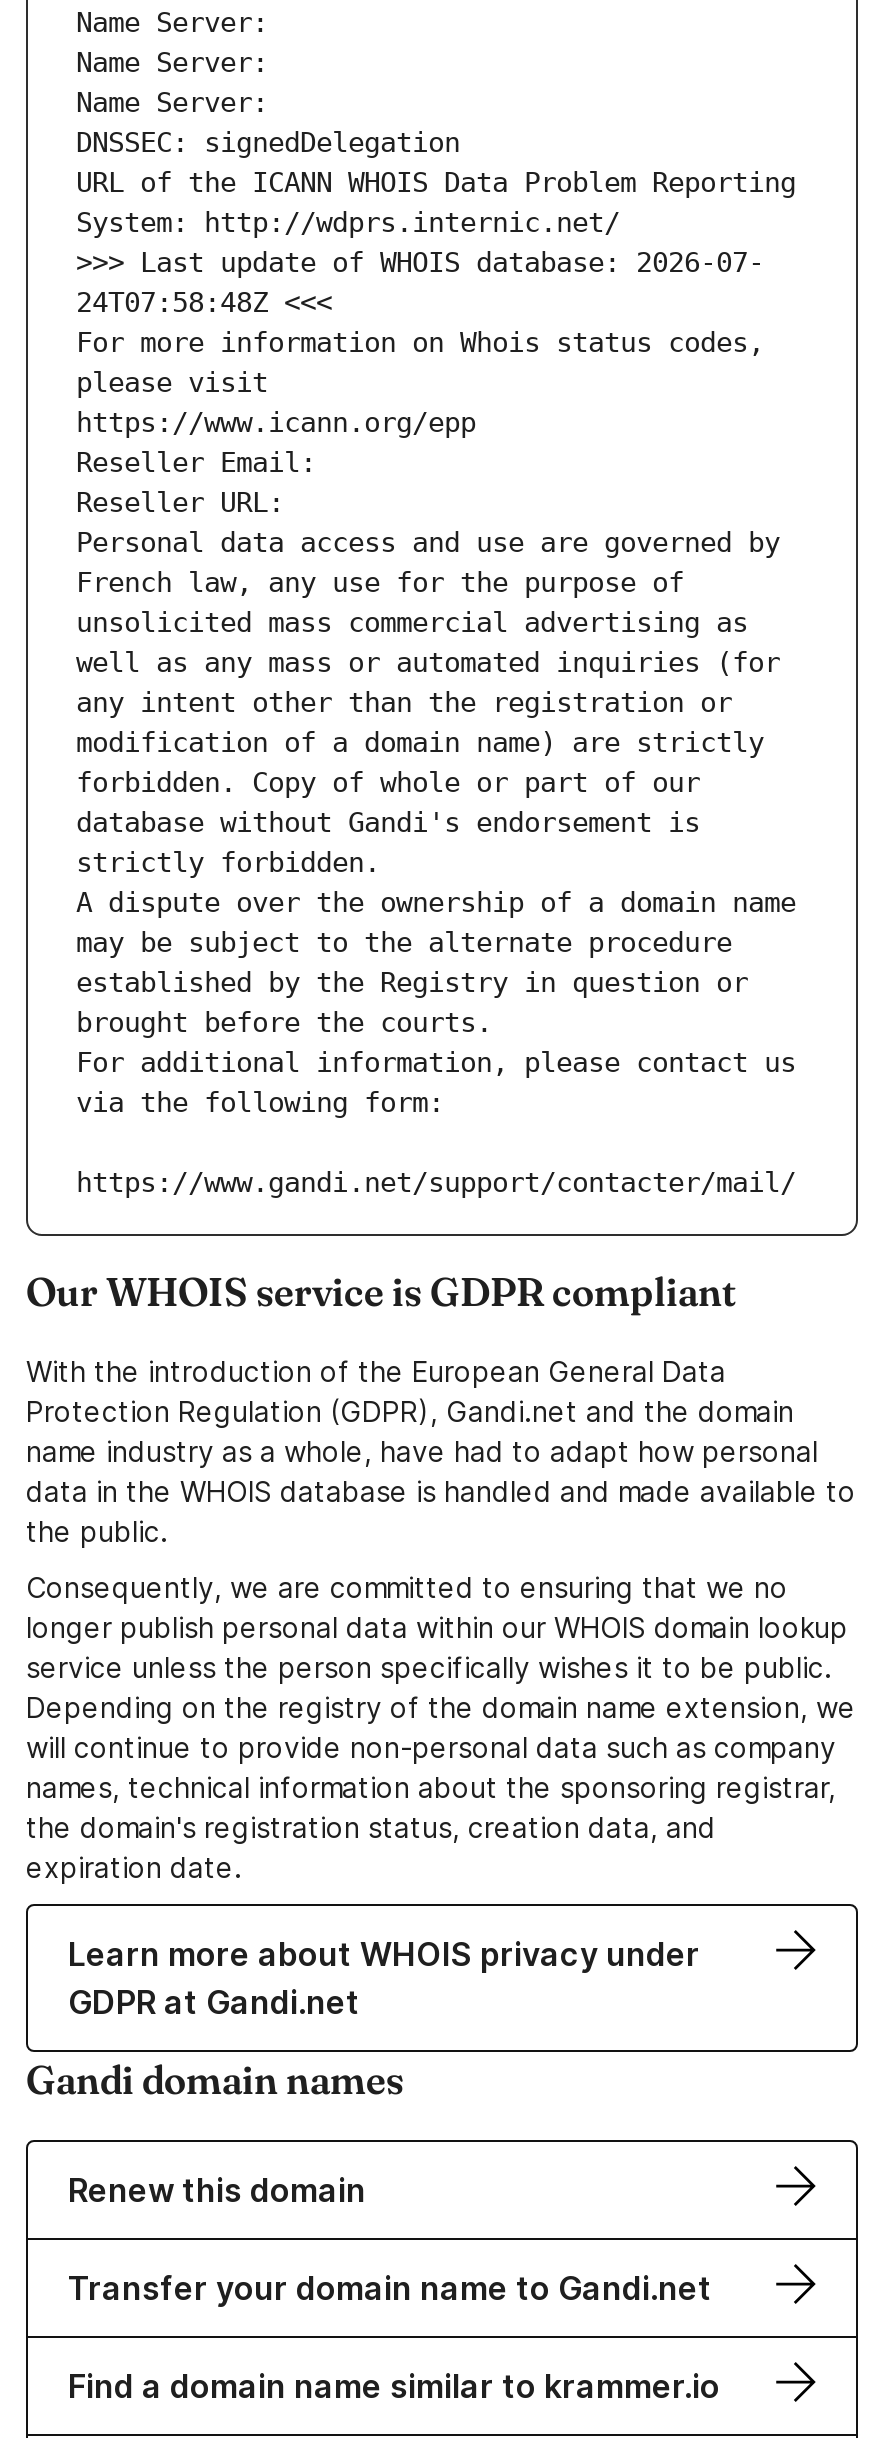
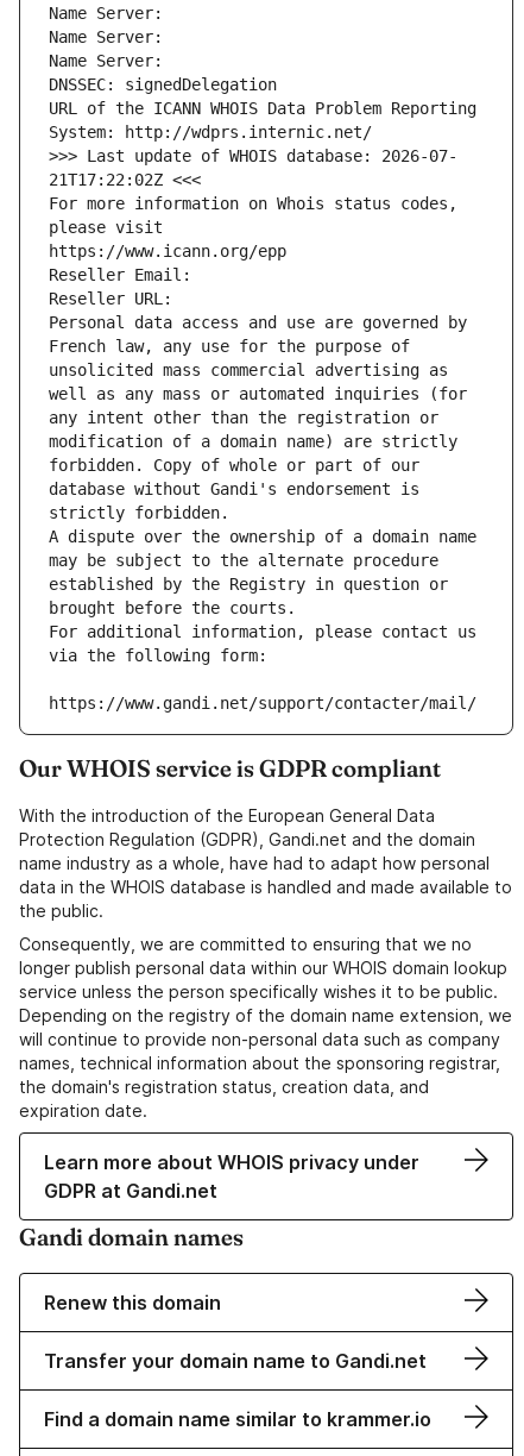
[76,287,332,319] 24T07:58:48Z <<< -> [49,171,201,190] 21T17:22:02Z <<<

